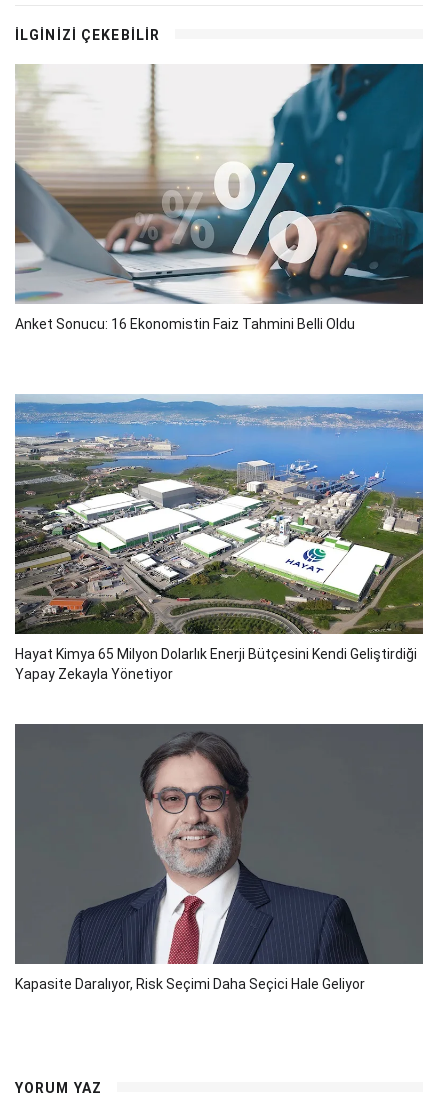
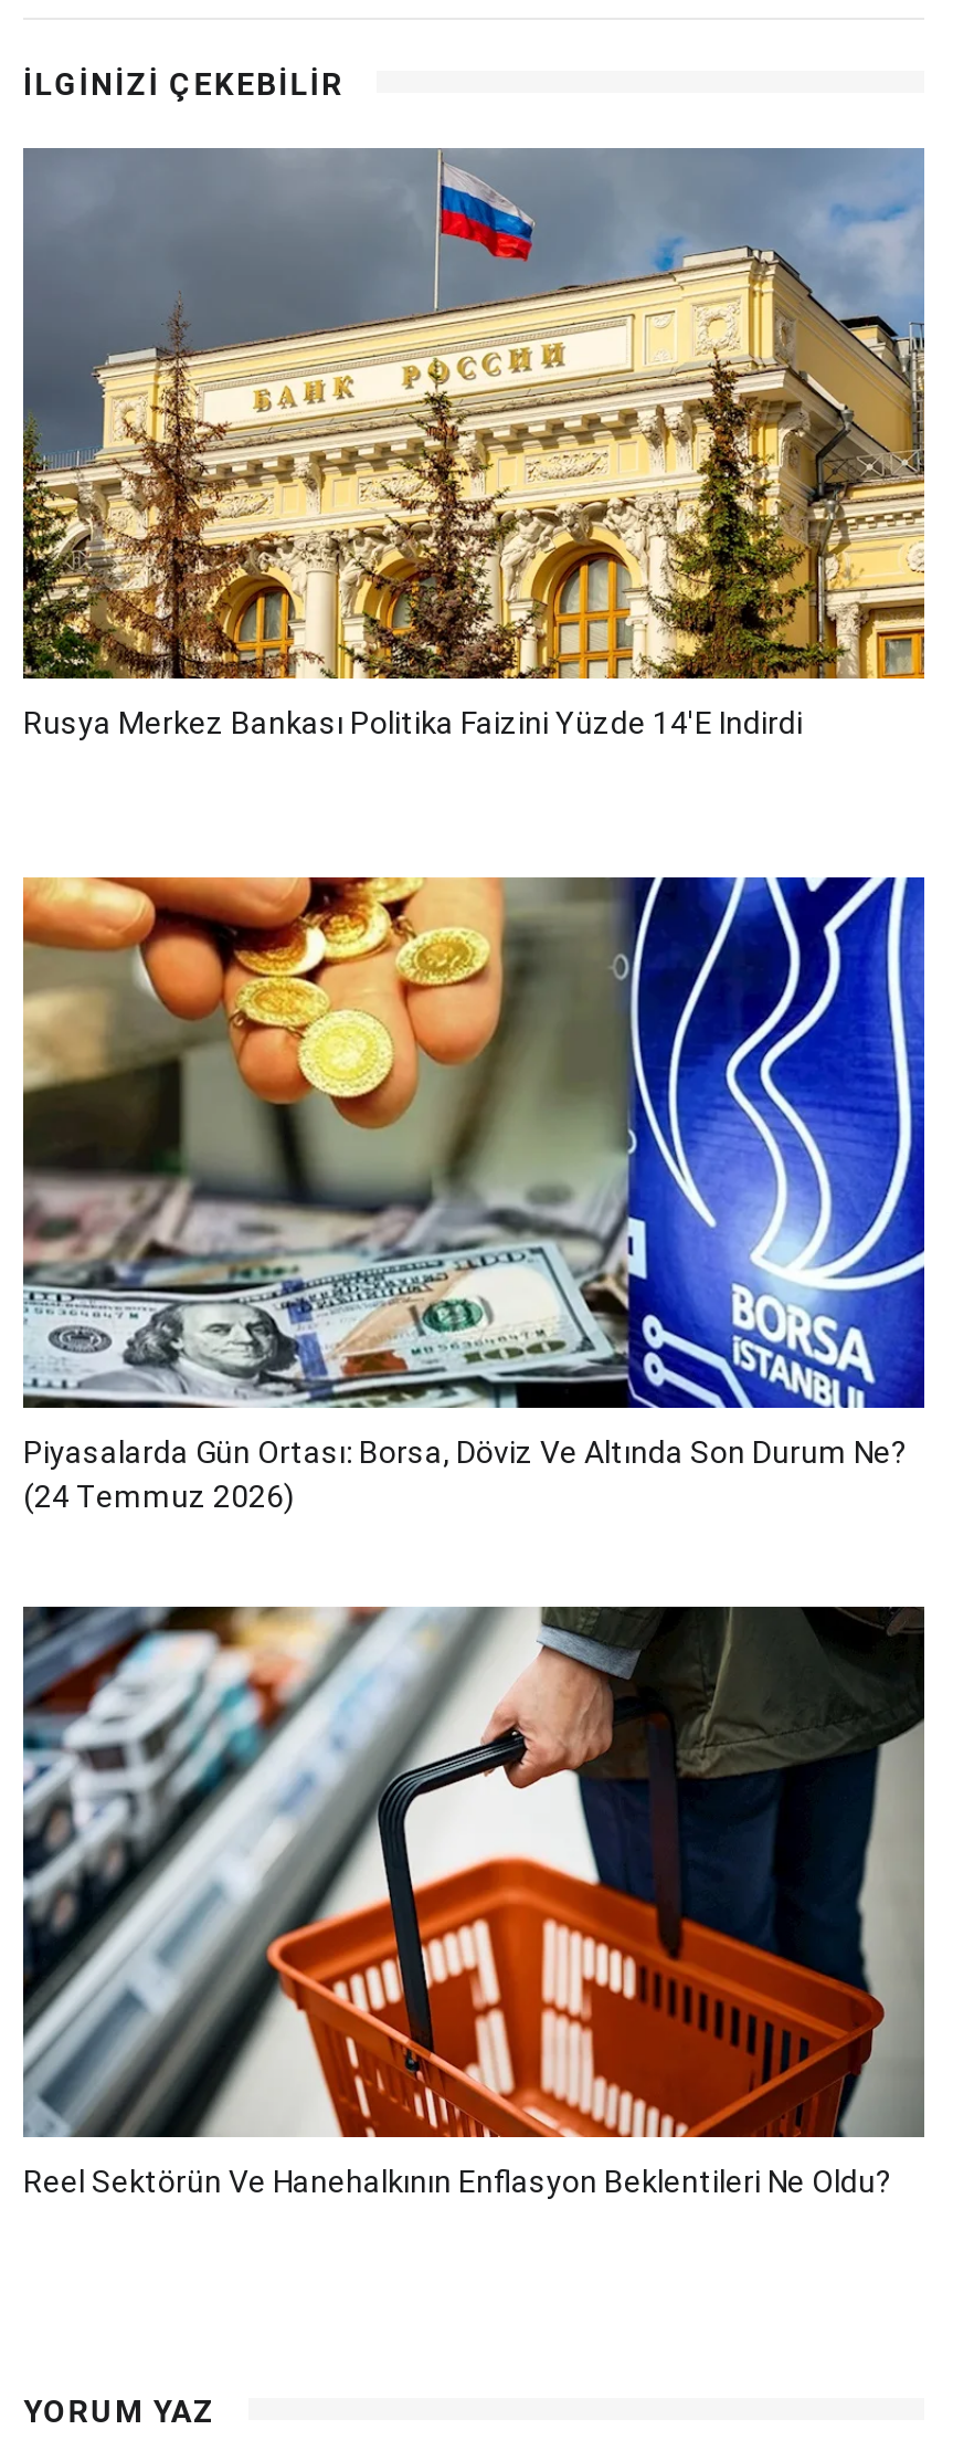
[14,64,424,332] [image] | Anket Sonucu: 16 Ekonomistin Faiz Tahmini Belli Oldu -> [21,146,926,740] [image] | Rusya Merkez Bankası Politika Faizini Yüzde 14'e Indirdi
[14,394,424,682] [image] | Hayat Kimya 65 Milyon Dolarlık Enerji Bütçesini Kendi Geliştirdiği | Yapay Zekayla Yönetiyor -> [21,875,926,1514] [image] | Piyasalarda Gün Ortası: Borsa, Döviz Ve Altında Son Durum Ne? | (24 Temmuz 2026)
[15,723,423,992] [image] | Kapasite Daralıyor, Risk Seçimi Daha Seçici Hale Geliyor -> [23,1607,924,2199] [image] | Reel Sektörün Ve Hanehalkının Enflasyon Beklentileri Ne Oldu?

